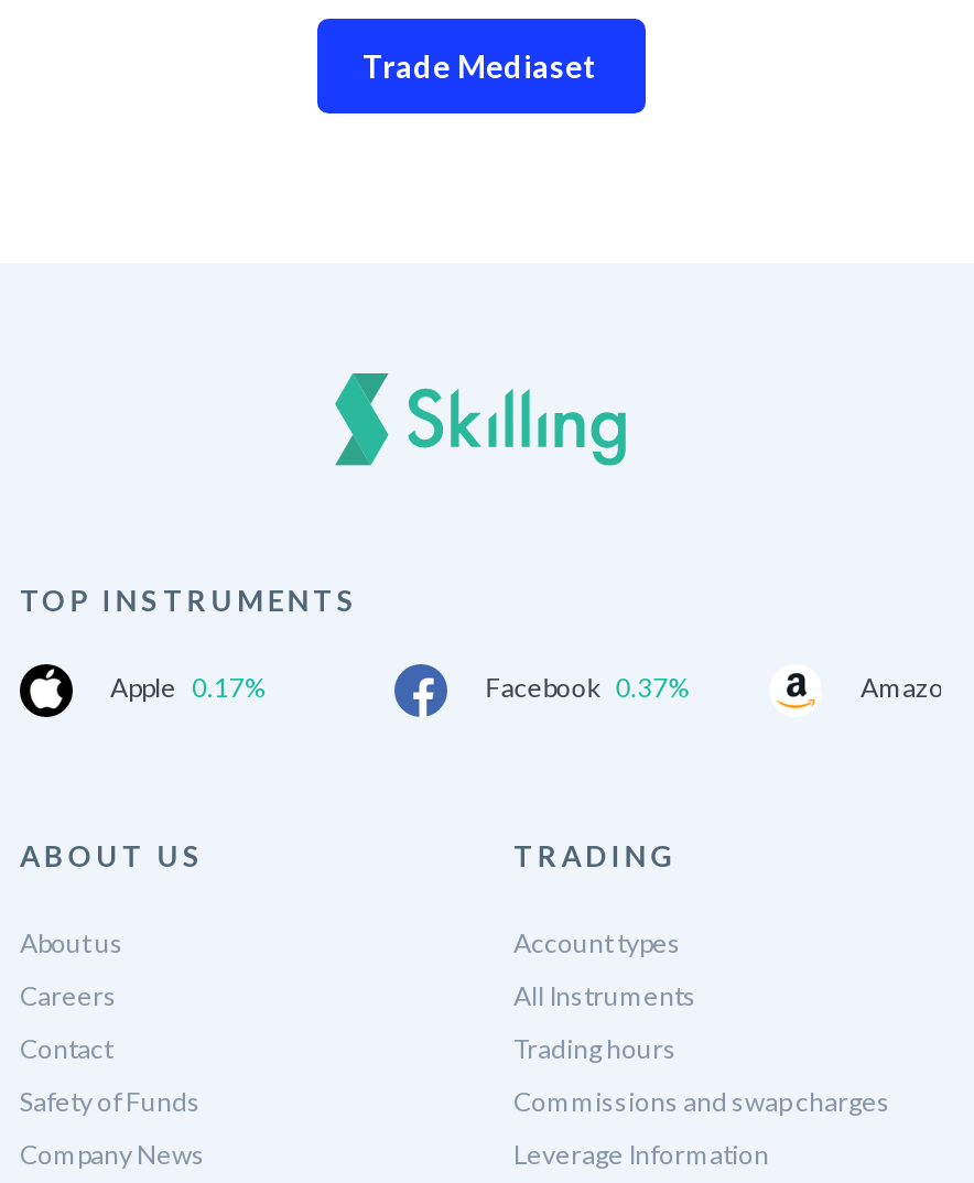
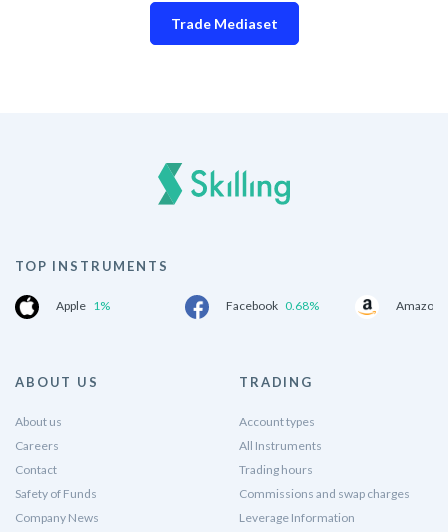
[110,672,267,705] Apple 0.17% -> [56,298,110,313] Apple 1%
[485,672,690,705] Facebook 0.37% -> [226,298,319,313] Facebook 0.68%

